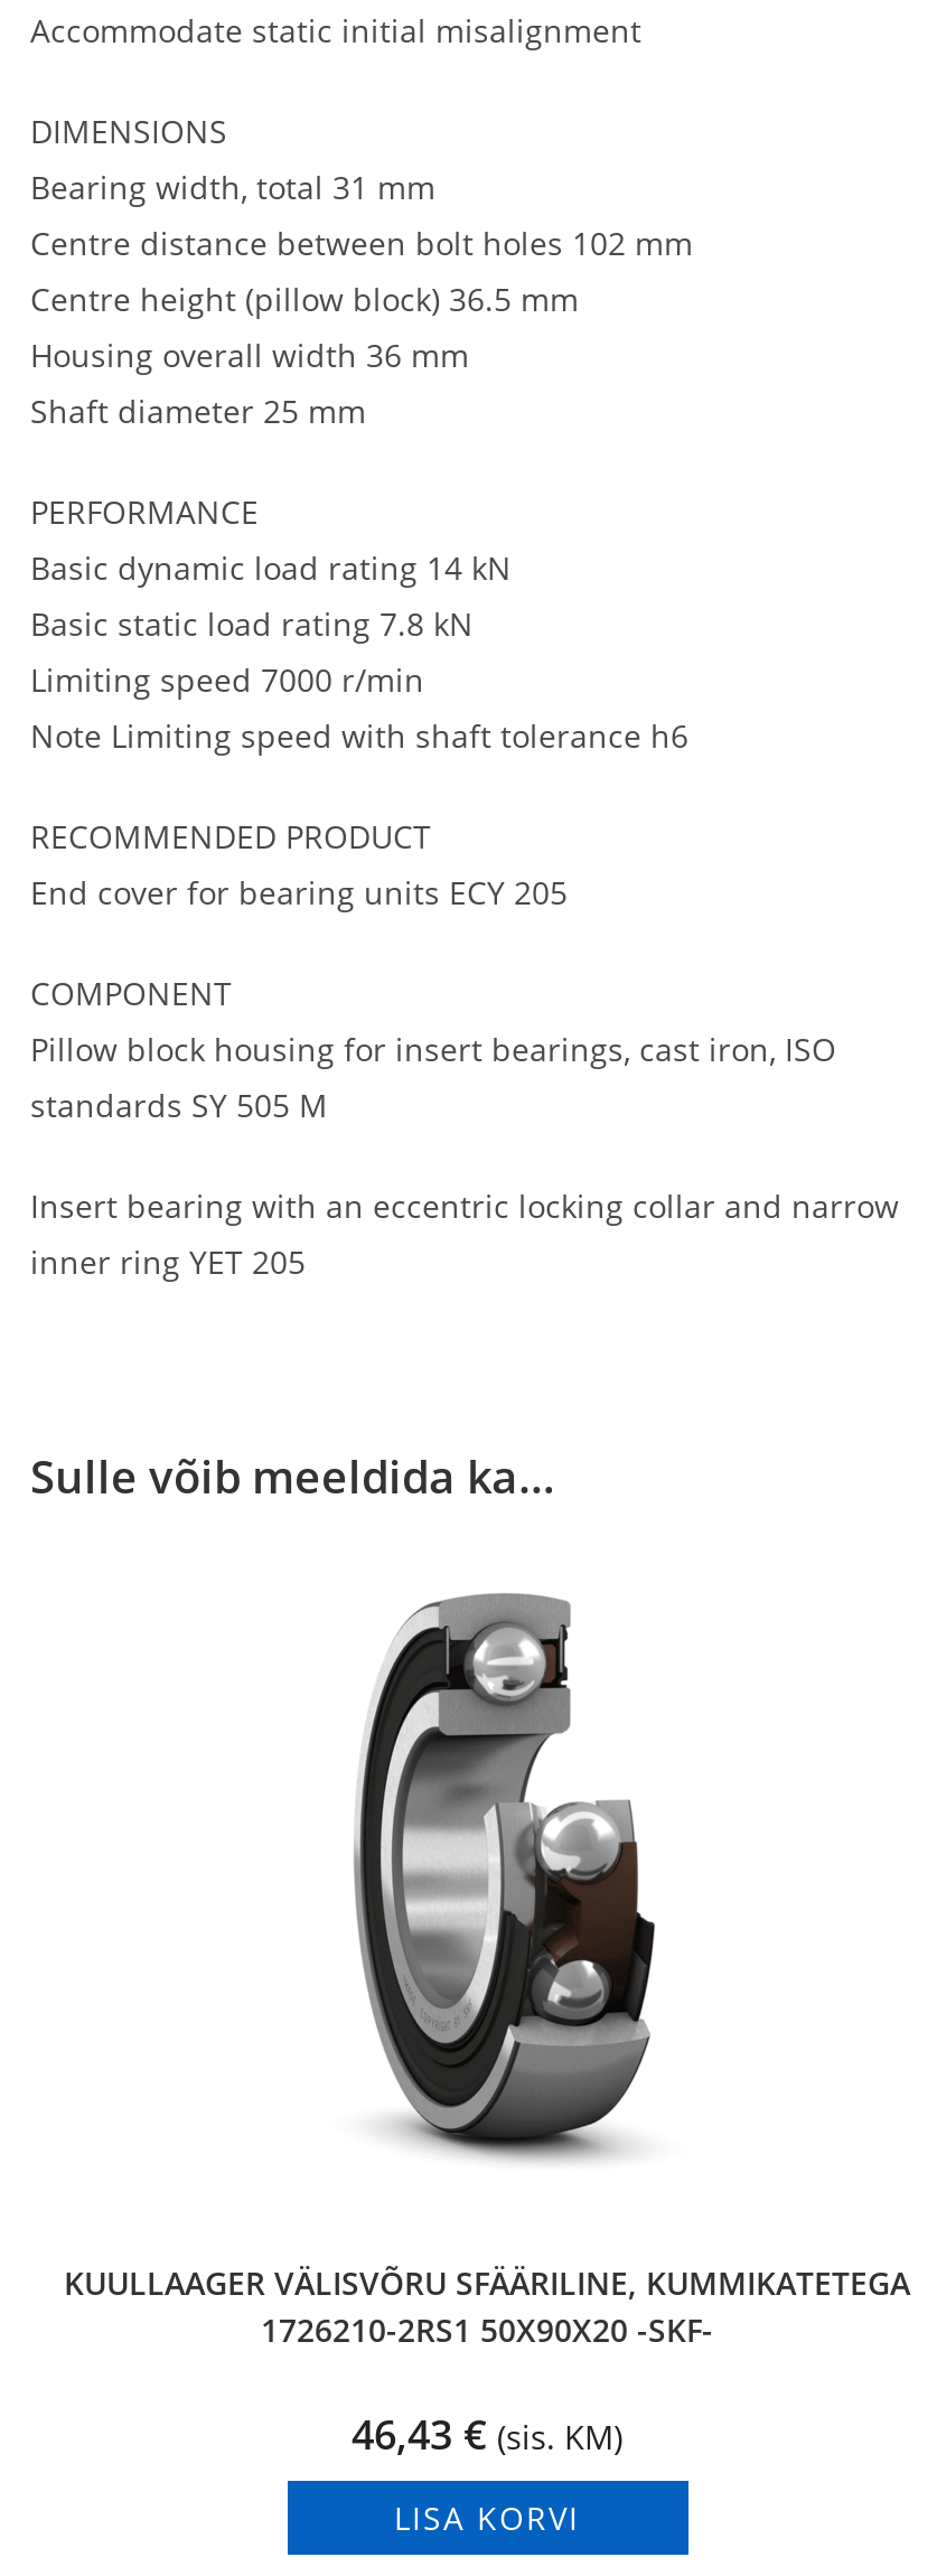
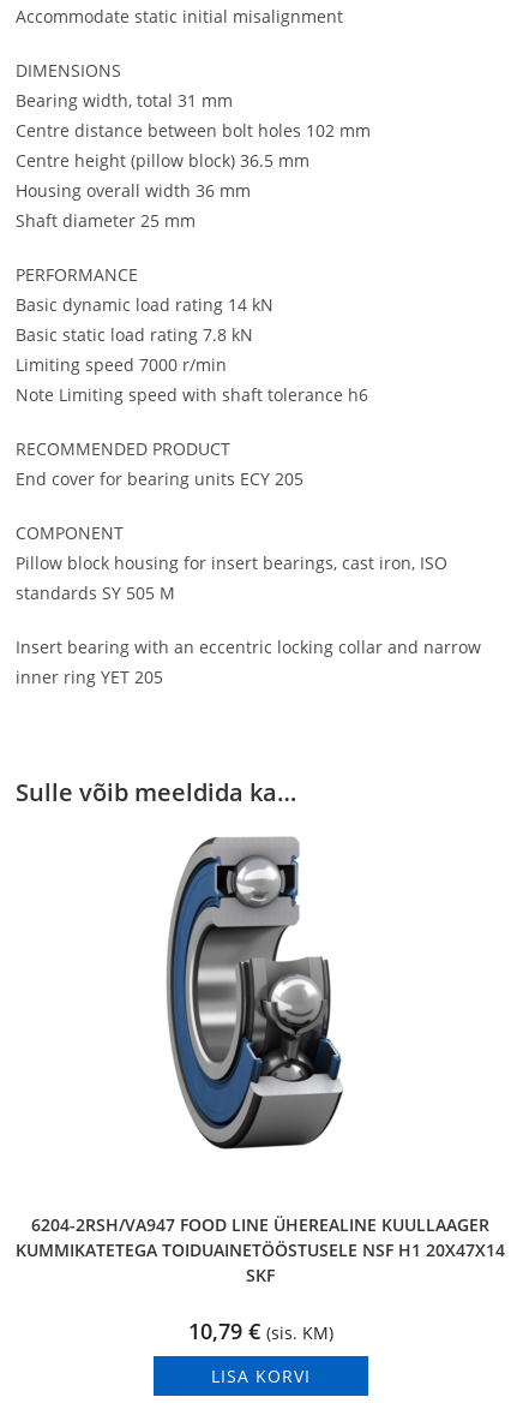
[312,1561,657,2163] [image] -> [166,836,348,1159] [image]
[64,2261,910,2351] KUULLAAGER VÄLISVÕRU SFÄÄRILINE, KUMMIKATETEGA | 1726210-2RS1 50X90X20 -SKF- -> [16,1213,505,1286] 6204-2RSH/VA947 FOOD LINE ÜHEREALINE KUULLAAGER | KUMMIKATETEGA TOIDUAINETÖÖSTUSELE NSF H1 20X47X14 | SKF
[352,2407,622,2460] 46,43 € (sis. KM) -> [188,1316,333,1345] 10,79 € (sis. KM)

